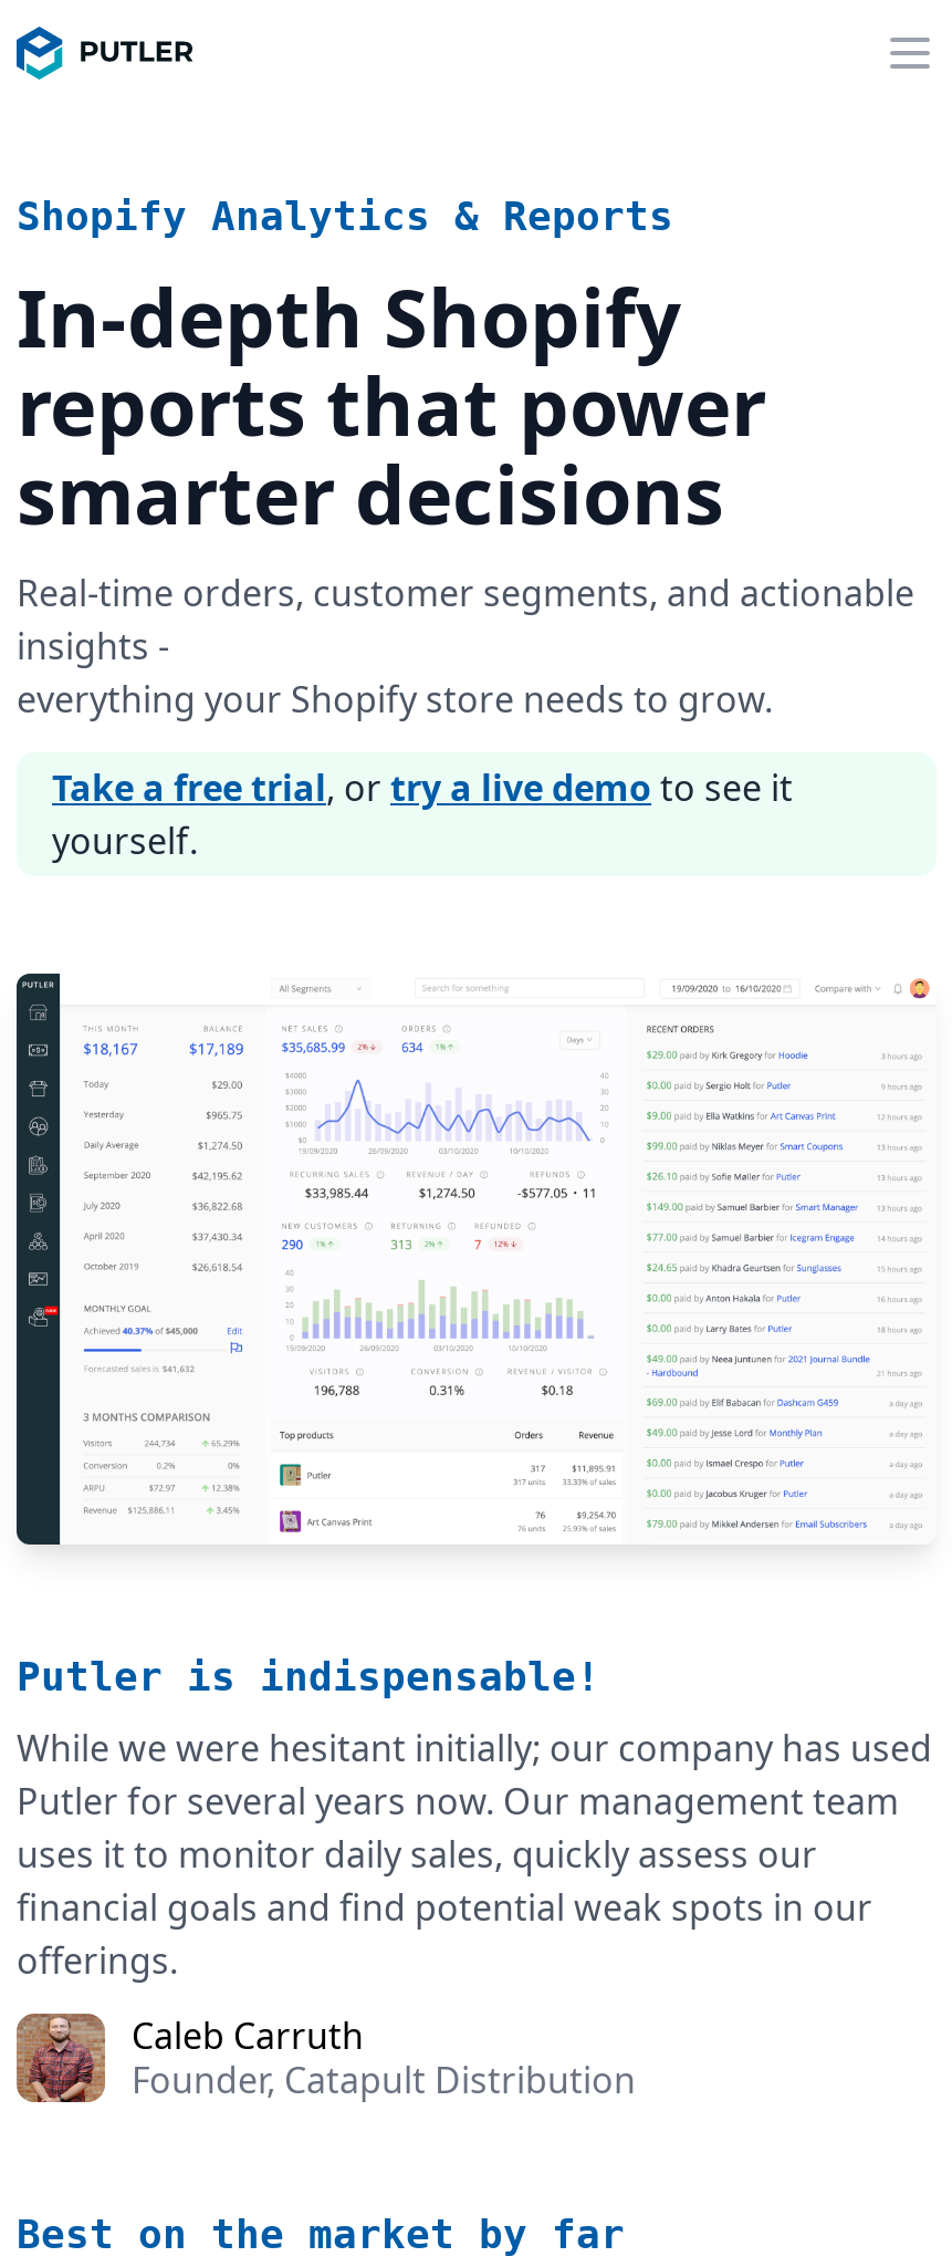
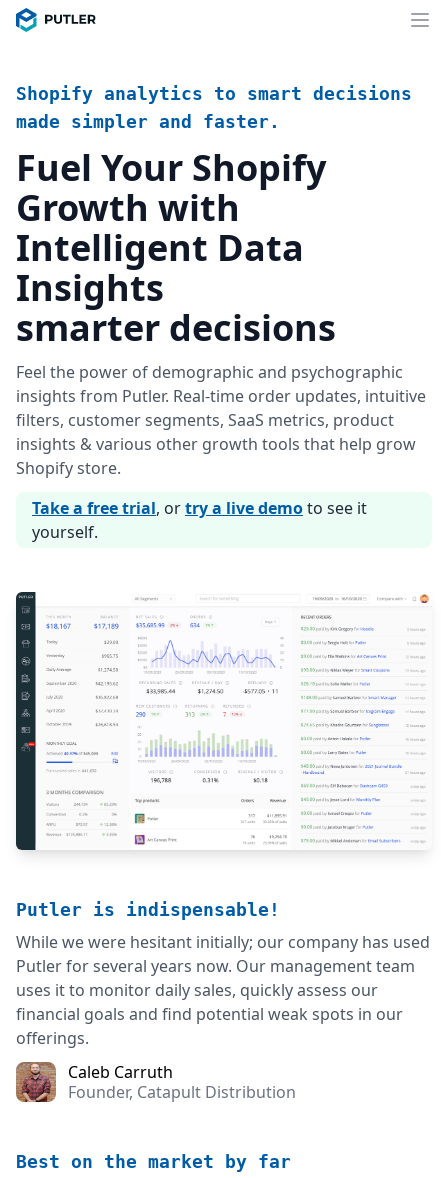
[17,193,766,460] Shopify Analytics & Reports | In-depth Shopify | reports that power -> [16,83,412,312] Shopify analytics to smart decisions | made simpler and faster. | Fuel Your Shopify | Growth with | Intelligent Data | Insights
[17,569,914,724] Real-time orders, customer segments, and actionable | insights - | everything your Shopify store needs to grow. -> [16,361,426,479] Feel the power of demographic and psychographic | insights from Putler. Real-time order updates, intuitive | filters, customer segments, SaaS metrics, product | insights & various other growth tools that help grow | Shopify store.

